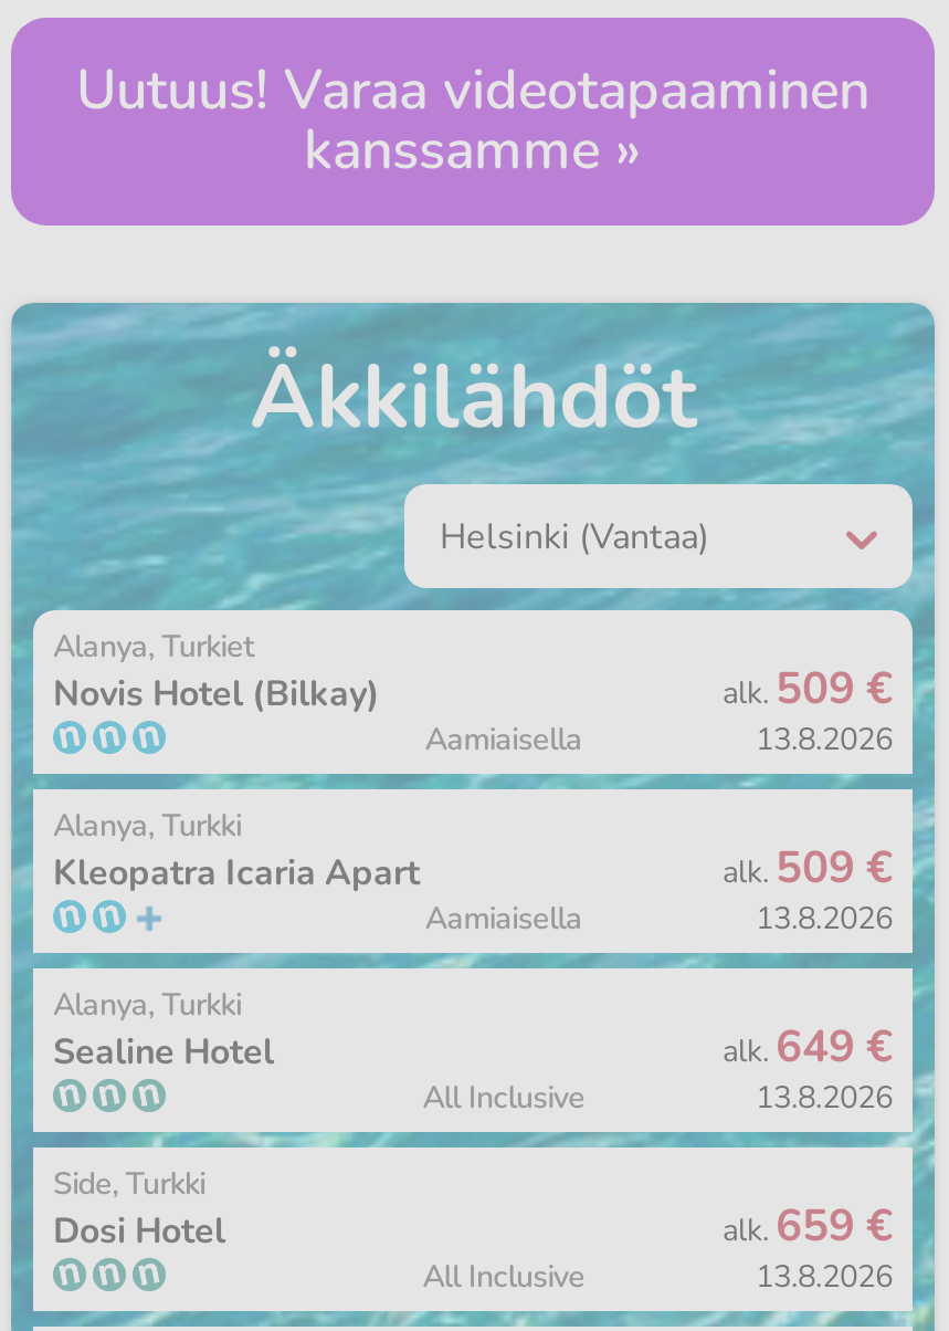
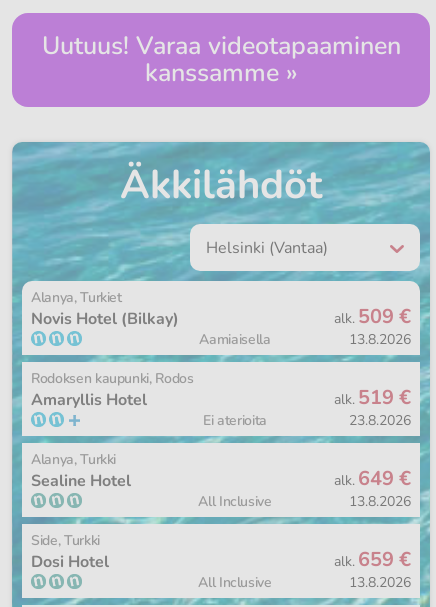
[53,806,893,941] Alanya, Turkki | Kleopatra Icaria Apart | Aamiaisella | 13.8.2026 -> [31,369,411,430] Rodoksen kaupunki, Rodos | Amaryllis Hotel | Ei aterioita | 23.8.2026
[723,839,893,899] alk. 509 € -> [334,384,411,411] alk. 519 €

